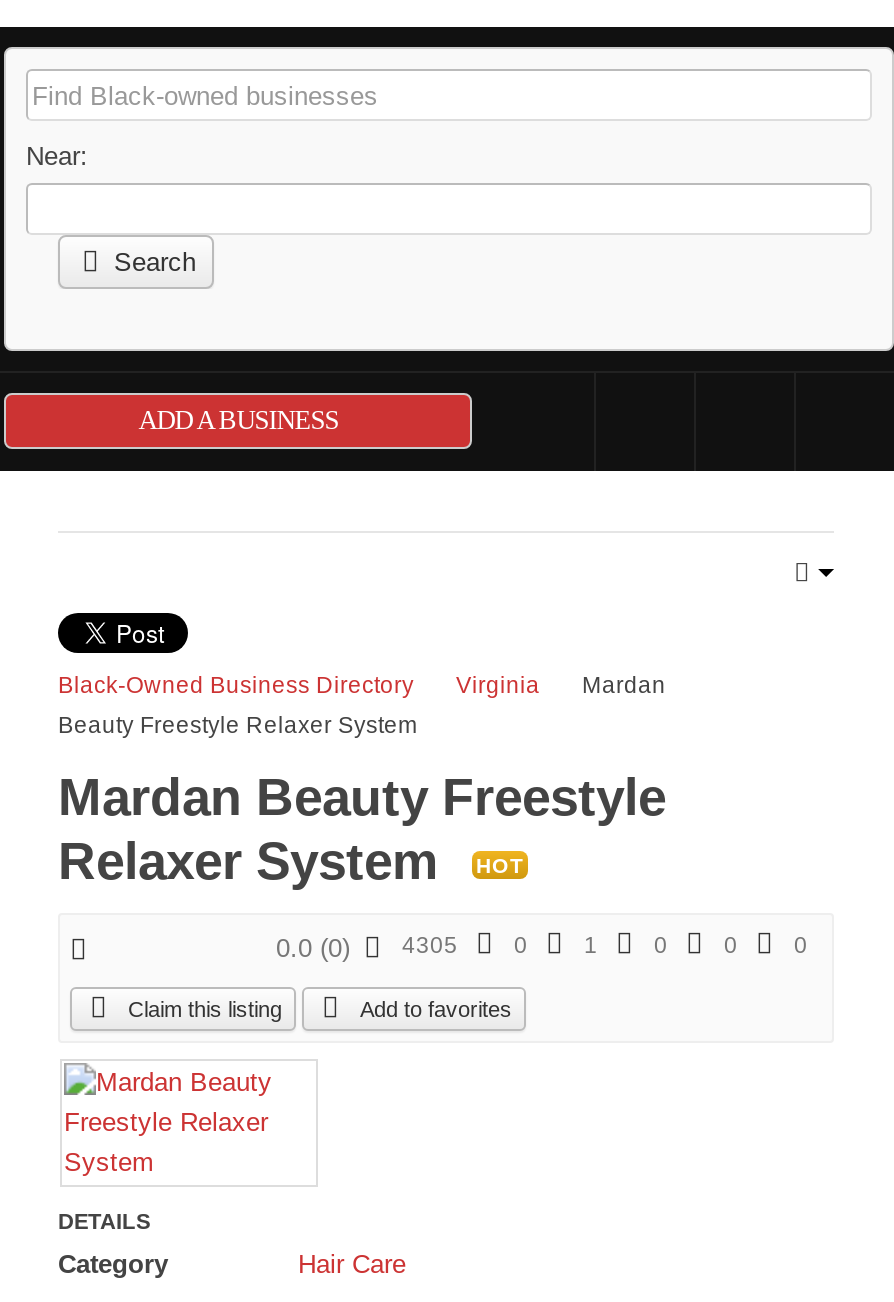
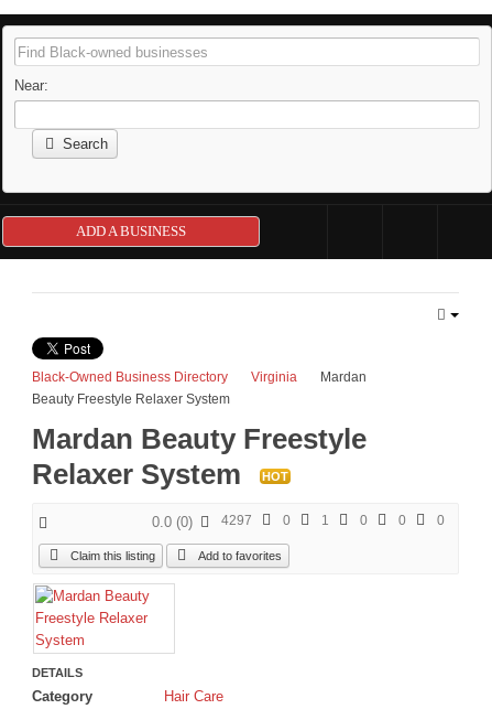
[276,931,458,963] 0.0 (0) 4305 -> [152,513,252,530] 0.0 (0) 4297

